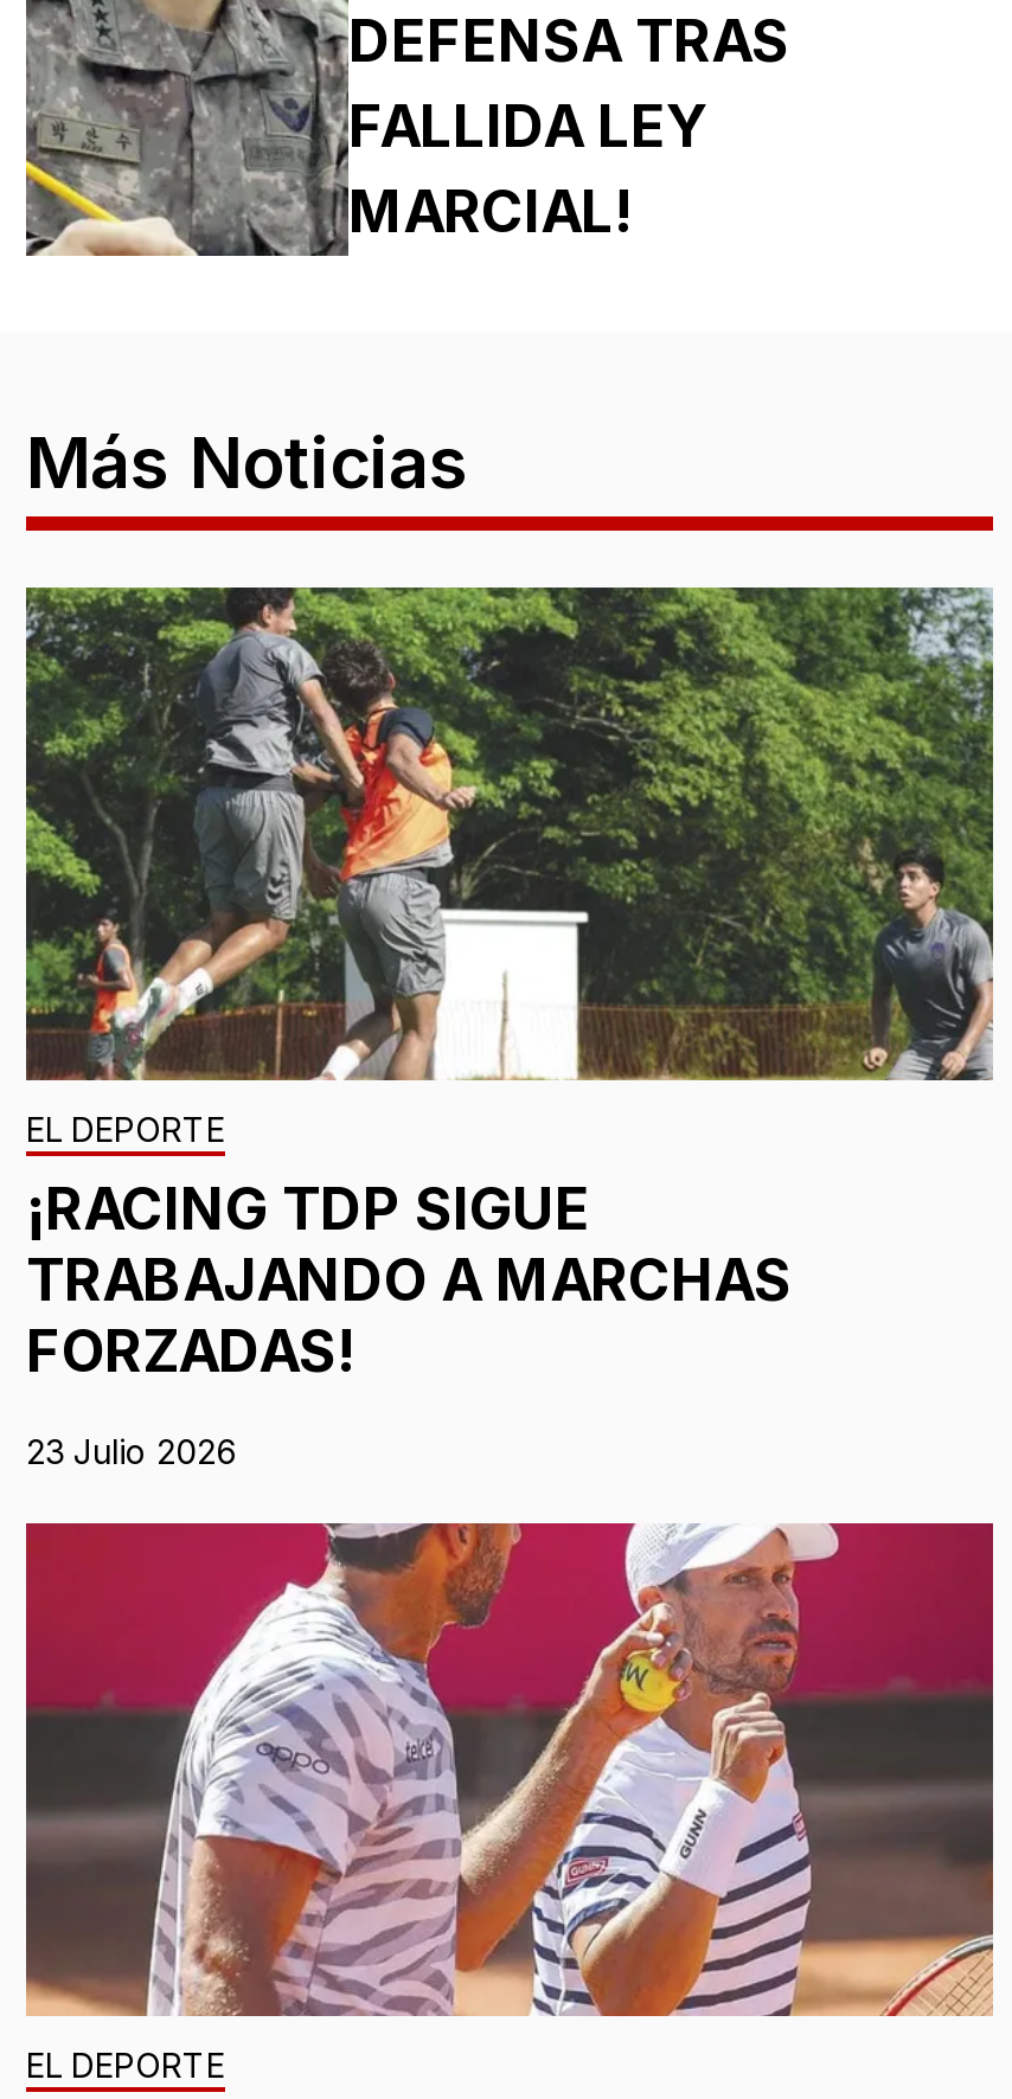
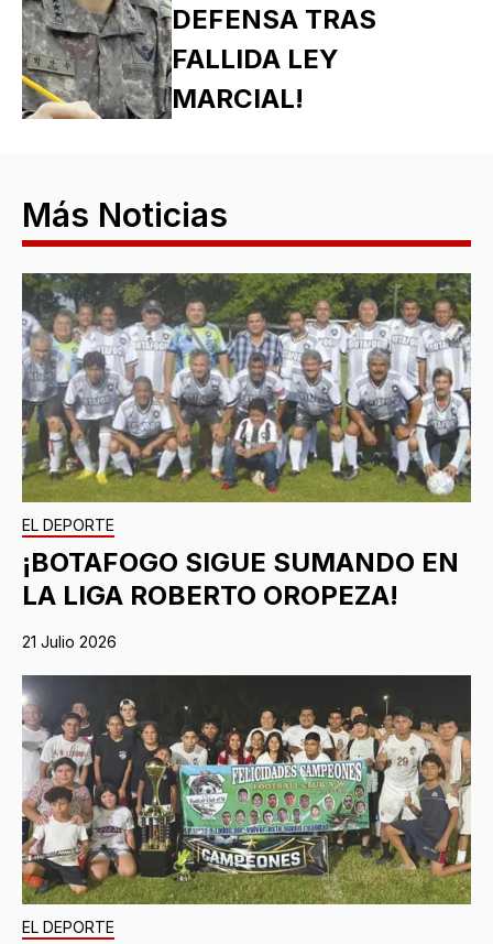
[24,585,995,1386] [image] | ¡RACING TDP SIGUE | TRABAJANDO A MARCHAS | FORZADAS! -> [21,272,472,612] [image] | ¡BOTAFOGO SIGUE SUMANDO EN | LA LIGA ROBERTO OROPEZA!
[26,1431,237,1472] 23 Julio 2026 -> [22,632,117,651] 21 Julio 2026
[24,1521,995,2016] [image] -> [21,674,472,905] [image]

